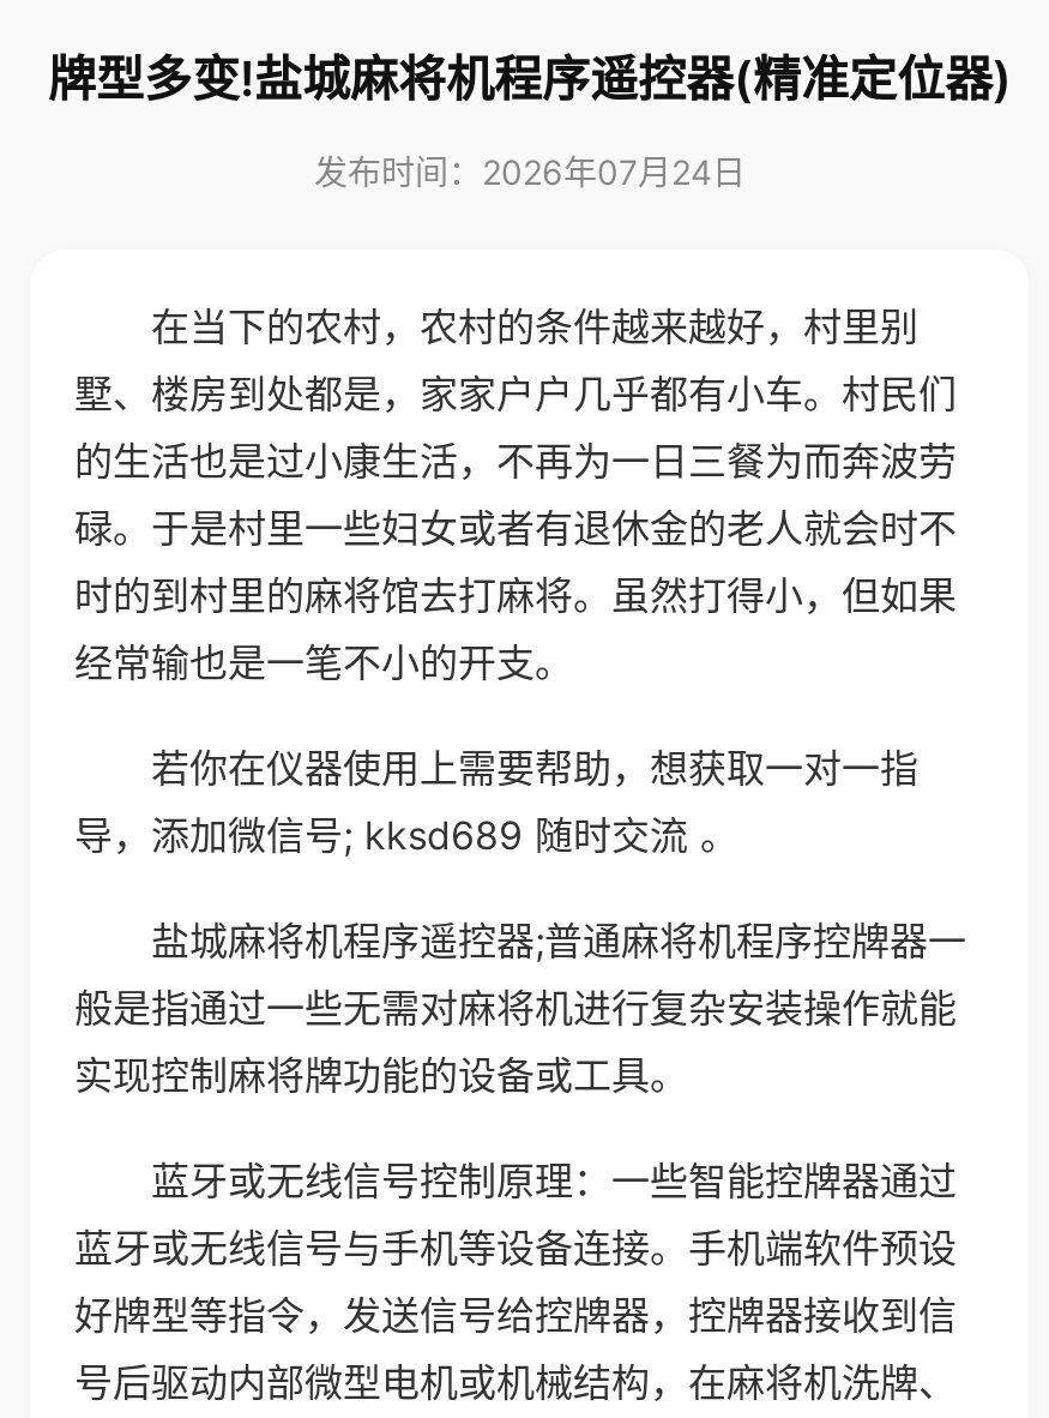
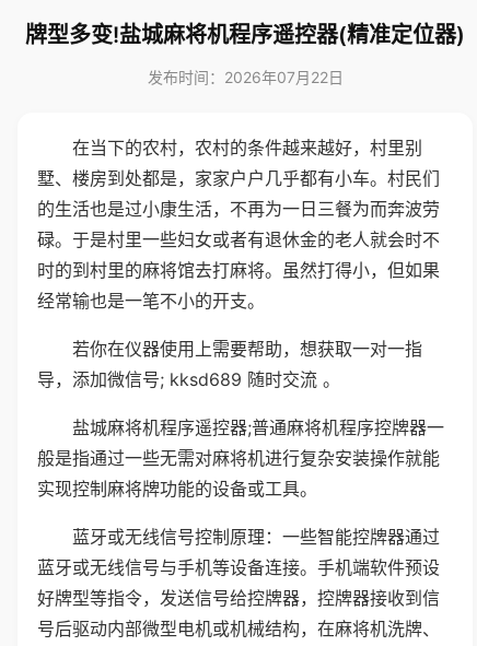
[314,151,746,192] 发布时间：2026年07月24日 -> [147,68,343,86] 发布时间：2026年07月22日

